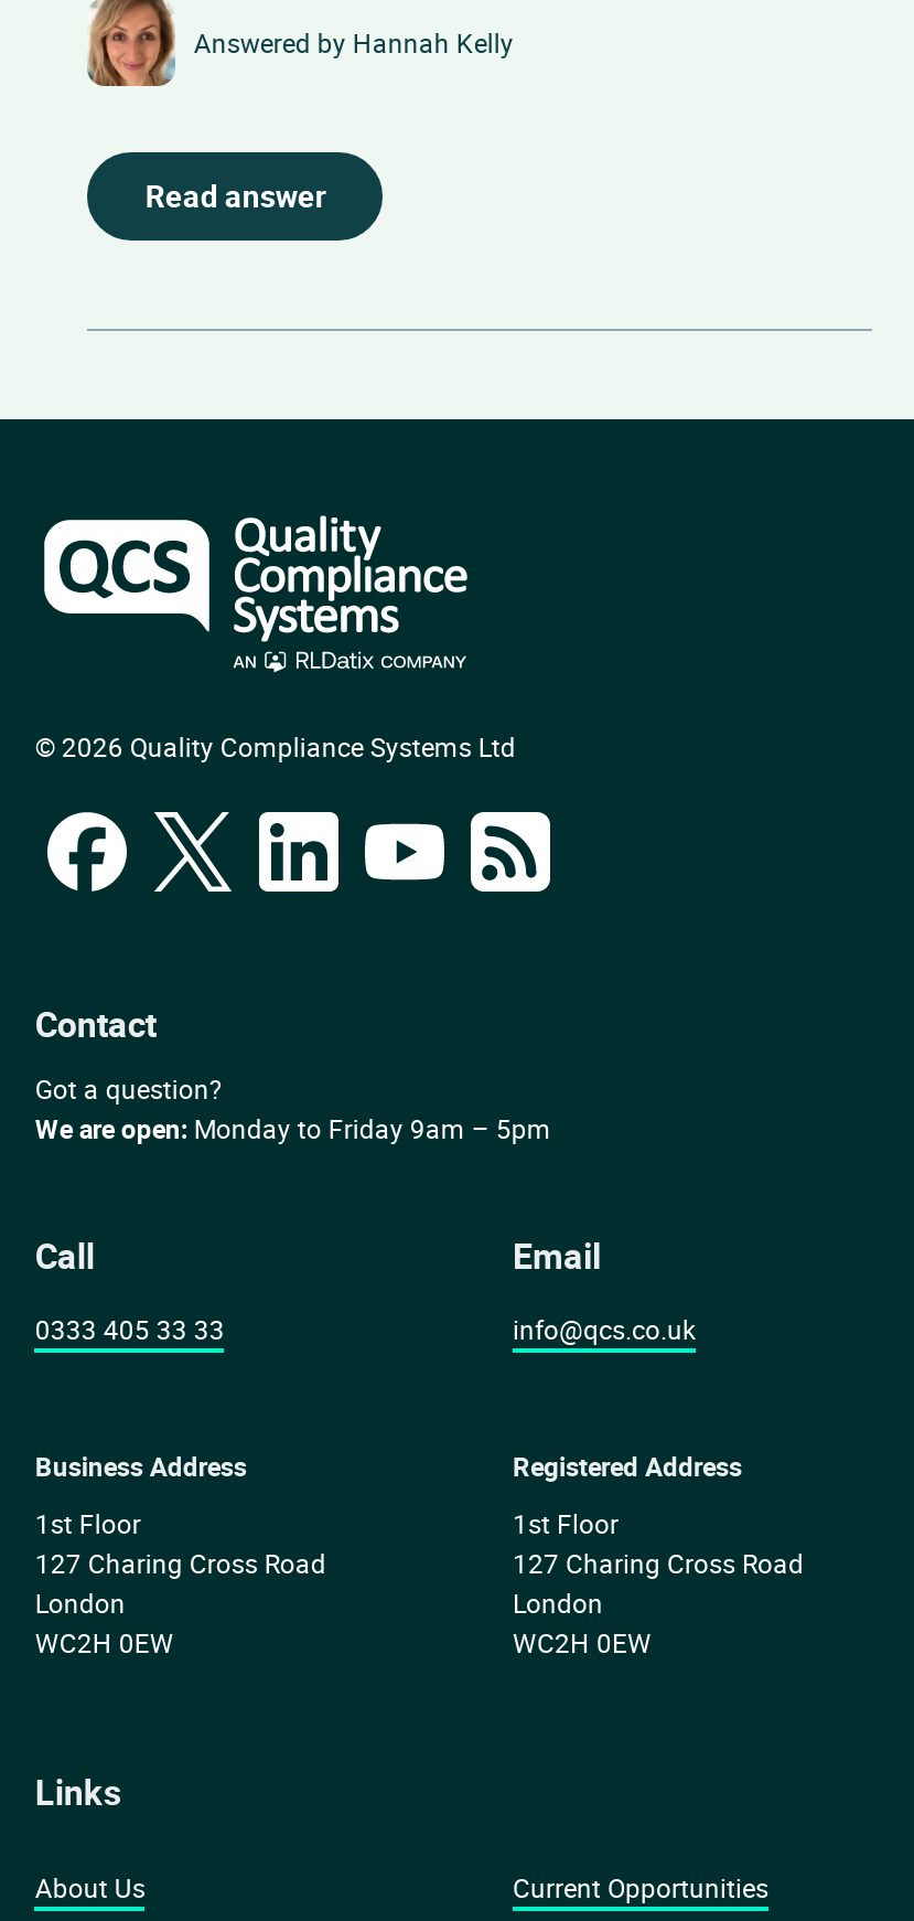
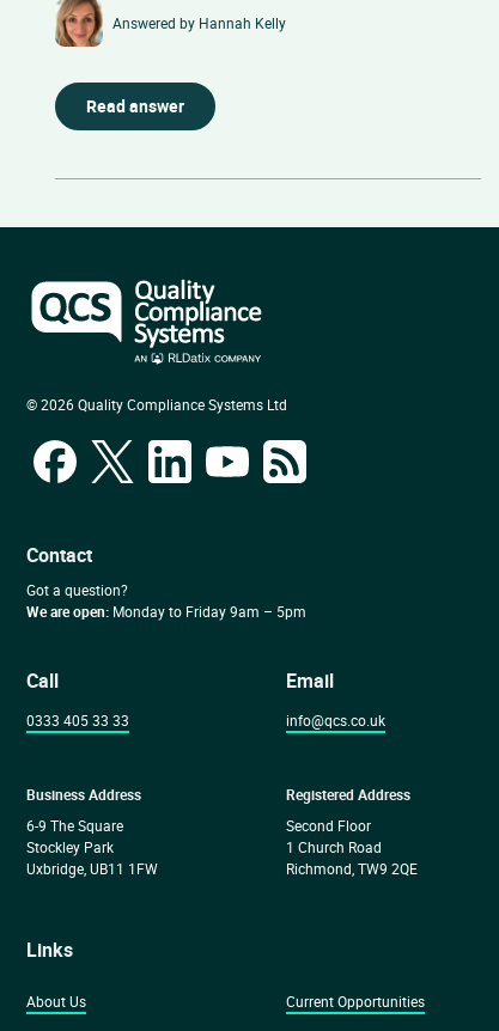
[35,1506,326,1661] 1st Floor | 127 Charing Cross Road | London | WC2H 0EW -> [27,816,158,879] 6-9 The Square | Stockley Park | Uxbridge, UB11 1FW
[513,1506,804,1661] 1st Floor | 127 Charing Cross Road | London | WC2H 0EW -> [286,816,418,879] Second Floor | 1 Church Road | Richmond, TW9 2QE

